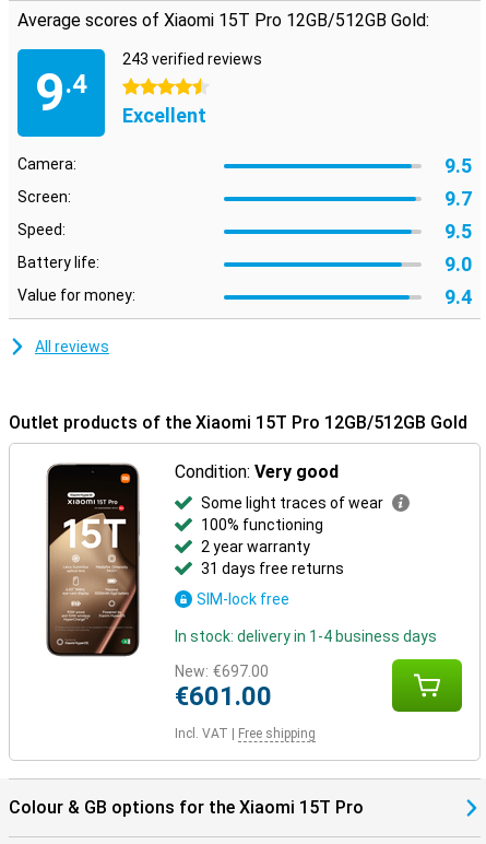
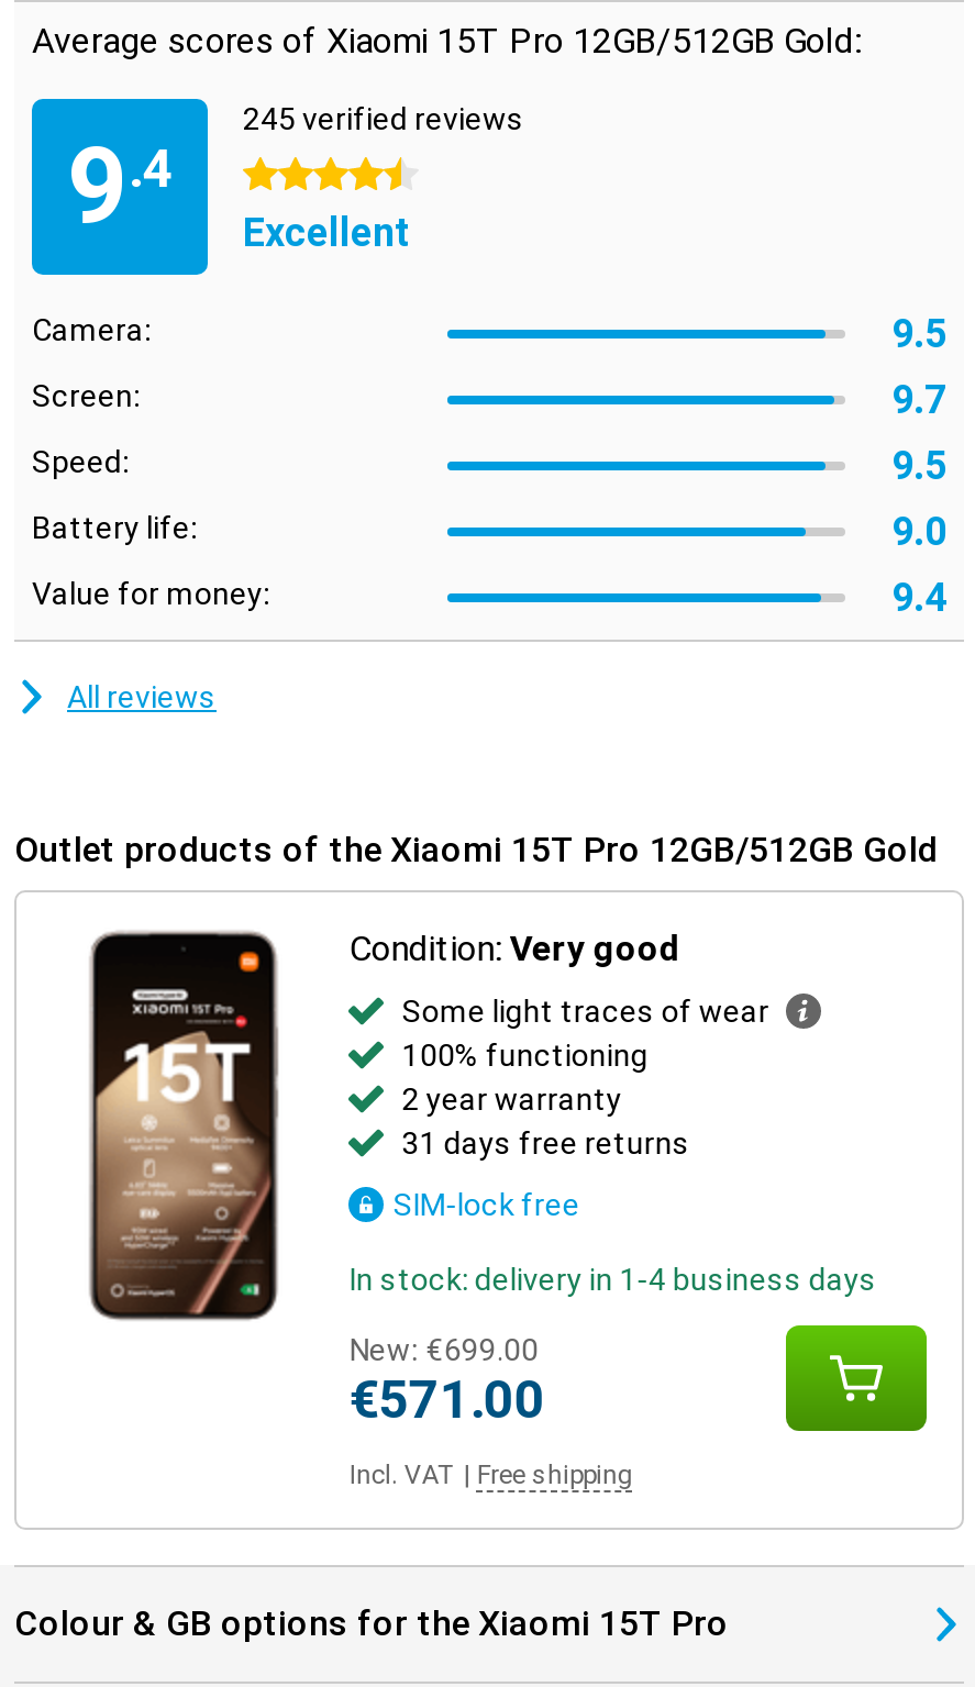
[122,50,262,68] 243 verified reviews -> [243,101,524,136] 245 verified reviews
[175,663,269,680] New: €697.00 -> [349,1332,538,1367] New: €699.00
[175,681,272,712] €601.00 -> [349,1369,545,1431] €571.00

